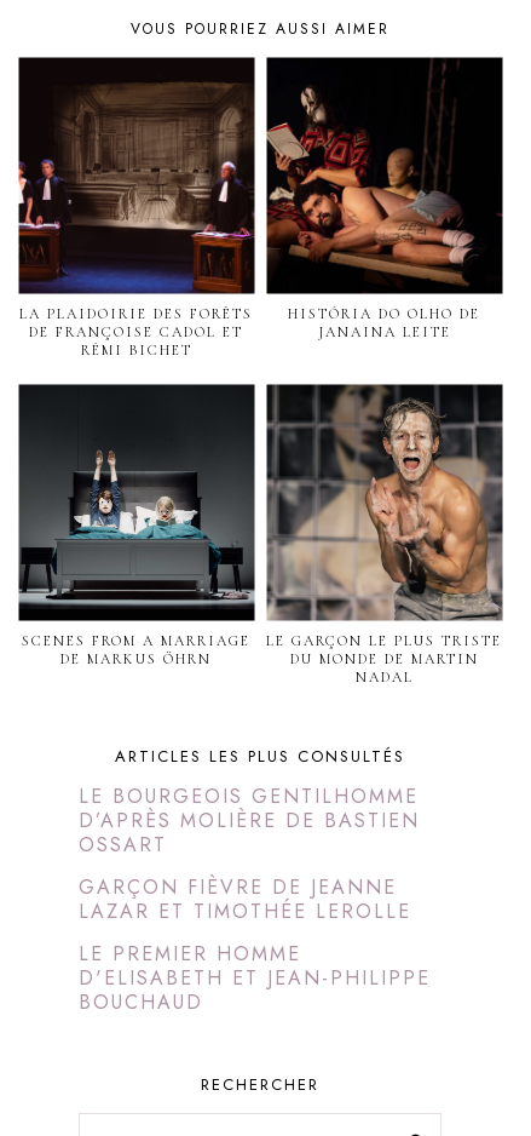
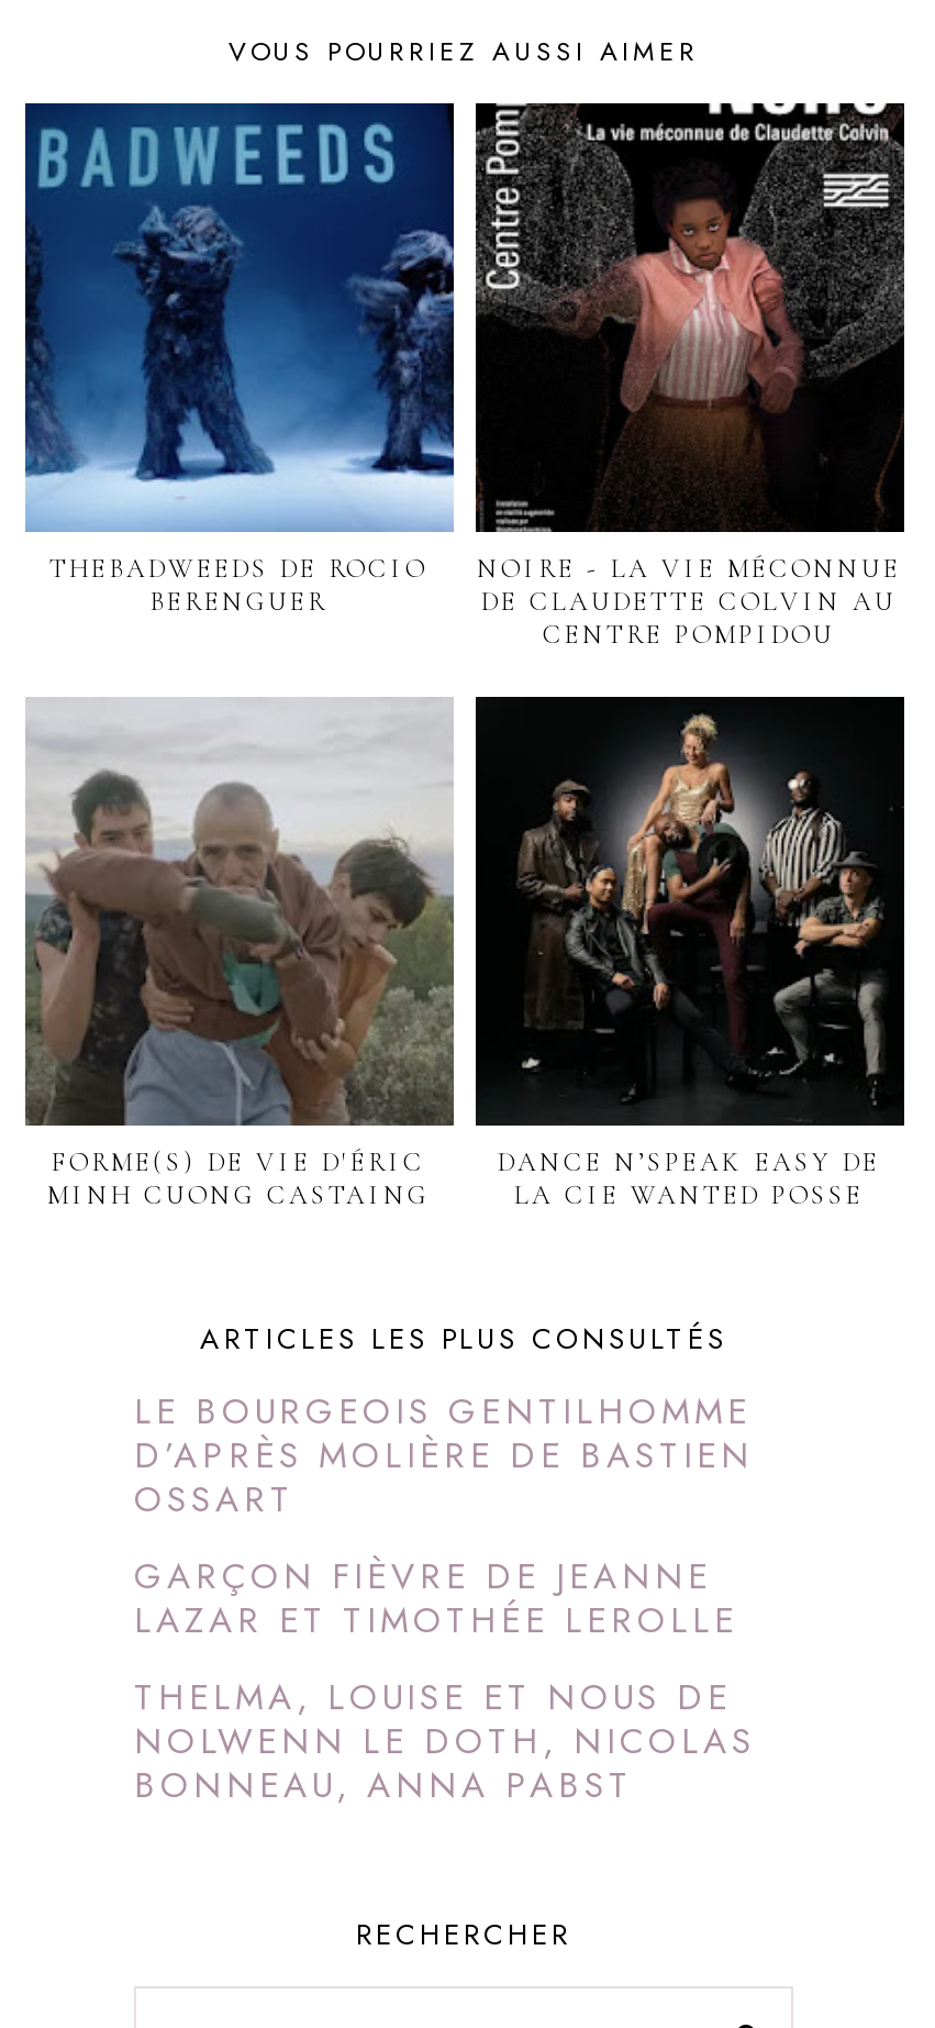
[18,57,256,358] [image] | LA PLAIDOIRIE DES FORÊTS | DE FRANÇOISE CADOL ET | RÉMI BICHET -> [22,102,455,617] [image] | THEBADWEEDS DE ROCIO | BERENGUER
[266,56,501,340] [image] | HISTÓRIA DO OLHO DE | JANAINA LEITE -> [475,102,905,650] [image] | NOIRE - LA VIE MÉCONNUE | DE CLAUDETTE COLVIN AU | CENTRE POMPIDOU
[18,384,255,667] [image] | SCENES FROM A MARRIAGE | DE MARKUS ÖHRN -> [26,698,455,1210] [image] | FORME(S) DE VIE D'ÉRIC | MINH CUONG CASTAING
[266,385,503,685] [image] | LE GARÇON LE PLUS TRISTE | DU MONDE DE MARTIN | NADAL -> [477,696,903,1210] [image] | DANCE N’SPEAK EASY DE | LA CIE WANTED POSSE
[79,940,431,1016] LE PREMIER HOMME | D'ELISABETH ET JEAN-PHILIPPE | BOUCHAUD -> [134,1672,756,1810] THELMA, LOUISE ET NOUS DE | NOLWENN LE DOTH, NICOLAS | BONNEAU, ANNA PABST

